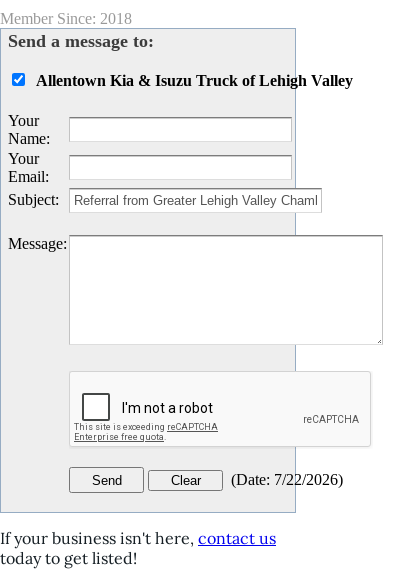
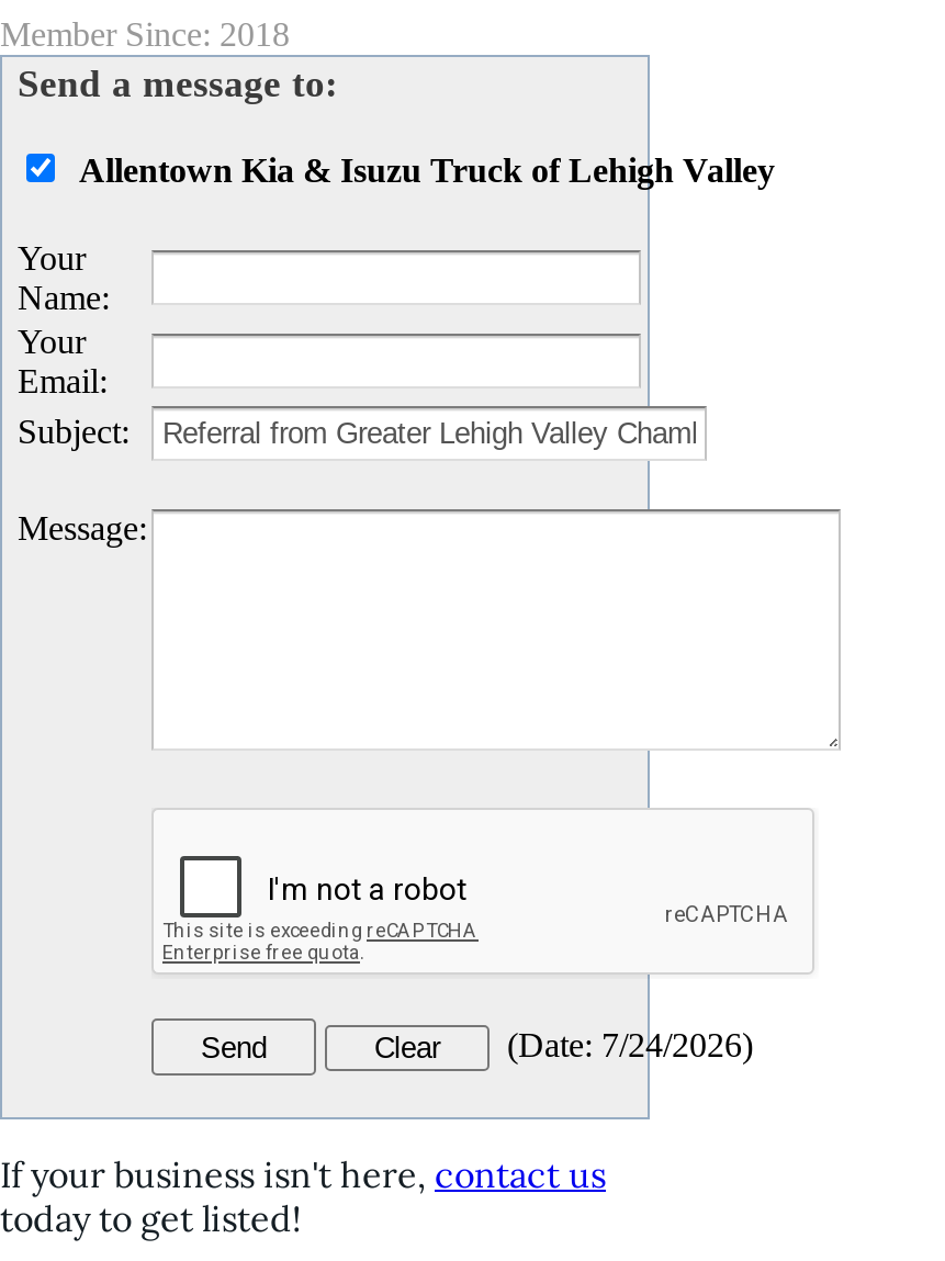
[223,470,343,487] (Date: 7/22/2026) -> [490,1026,753,1063] (Date: 7/24/2026)

